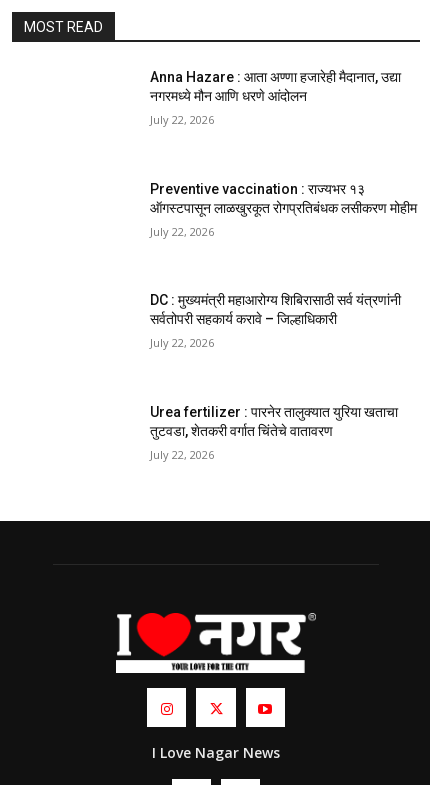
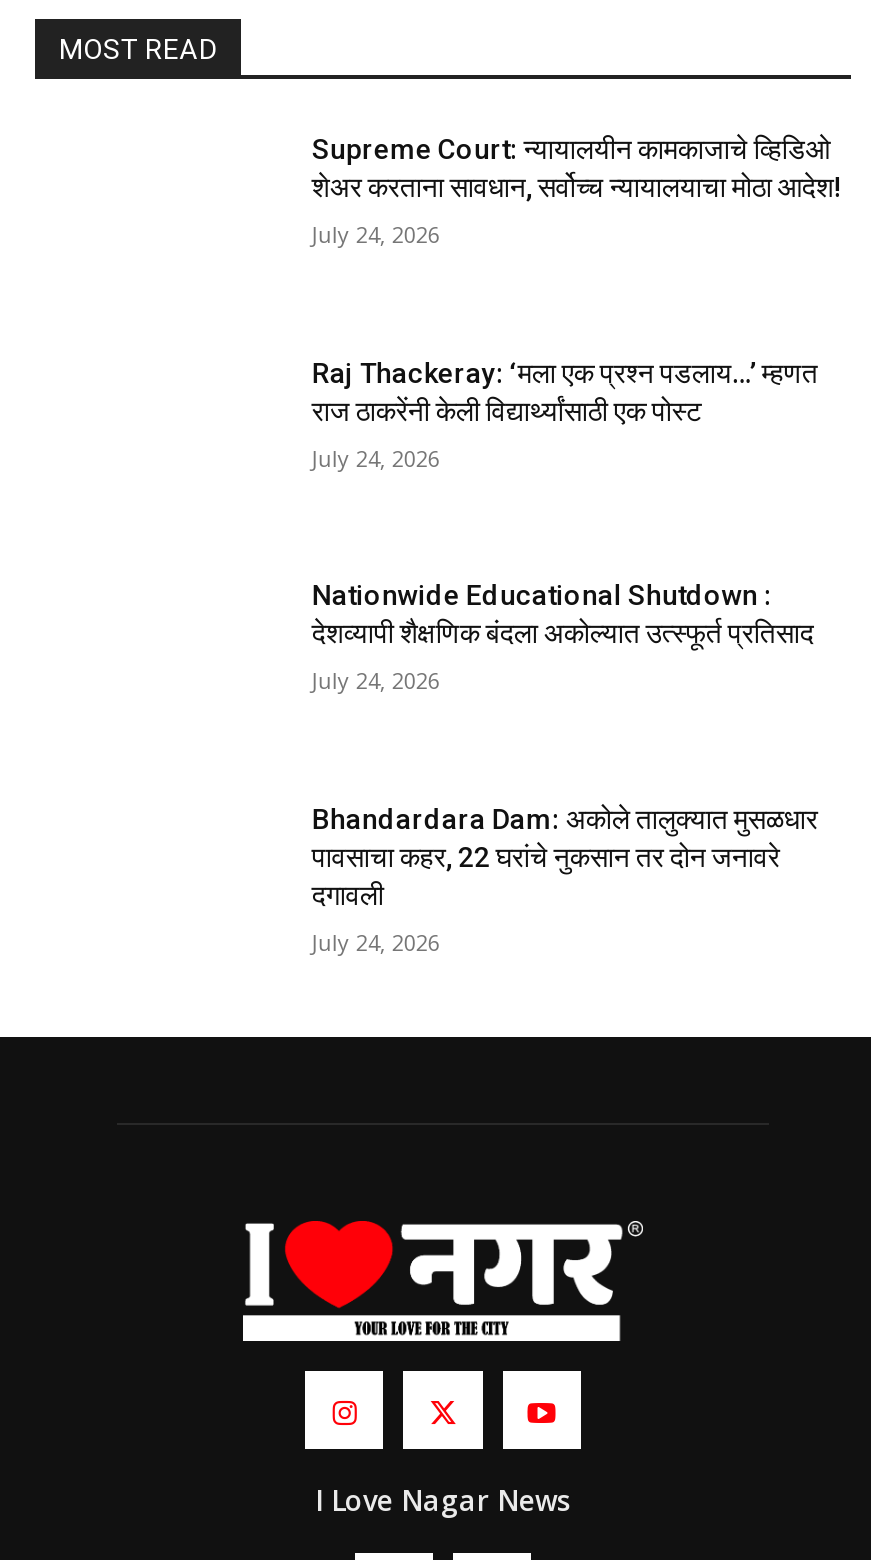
[150,69,401,104] Anna Hazare : आता अण्णा हजारेही मैदानात, उद्या | नगरमध्ये मौन आणि धरणे आंदोलन -> [312,133,842,203] Supreme Court: न्यायालयीन कामकाजाचे व्हिडिओ | शेअर करताना सावधान, सर्वोच्च न्यायालयाचा मोठा आदेश!
[150,112,214,127] July 22, 2026 -> [312,219,440,249] July 24, 2026
[150,181,417,216] Preventive vaccination : राज्यभर १३ | ऑगस्टपासून लाळखुरकूत रोगप्रतिबंधक लसीकरण मोहीम -> [312,356,818,426] Raj Thackeray: ‘मला एक प्रश्न पडलाय…’ म्हणत | राज ठाकरेंनी केली विद्यार्थ्यांसाठी एक पोस्ट
[150,224,214,239] July 22, 2026 -> [312,442,440,472] July 24, 2026
[150,292,401,327] DC : मुख्यमंत्री महाआरोग्य शिबिरासाठी सर्व यंत्रणांनी | सर्वतोपरी सहकार्य करावे – जिल्हाधिकारी -> [312,580,814,650] Nationwide Educational Shutdown : | देशव्यापी शैक्षणिक बंदला अकोल्यात उत्स्फूर्त प्रतिसाद
[150,335,214,350] July 22, 2026 -> [312,666,440,696] July 24, 2026
[150,404,398,439] Urea fertilizer : पारनेर तालुक्यात युरिया खताचा | तुटवडा, शेतकरी वर्गात चिंतेचे वातावरण -> [312,803,818,911] Bhandardara Dam: अकोले तालुक्यात मुसळधार | पावसाचा कहर, 22 घरांचे नुकसान तर दोन जनावरे | दगावली
[150,447,214,462] July 22, 2026 -> [312,927,440,957] July 24, 2026

